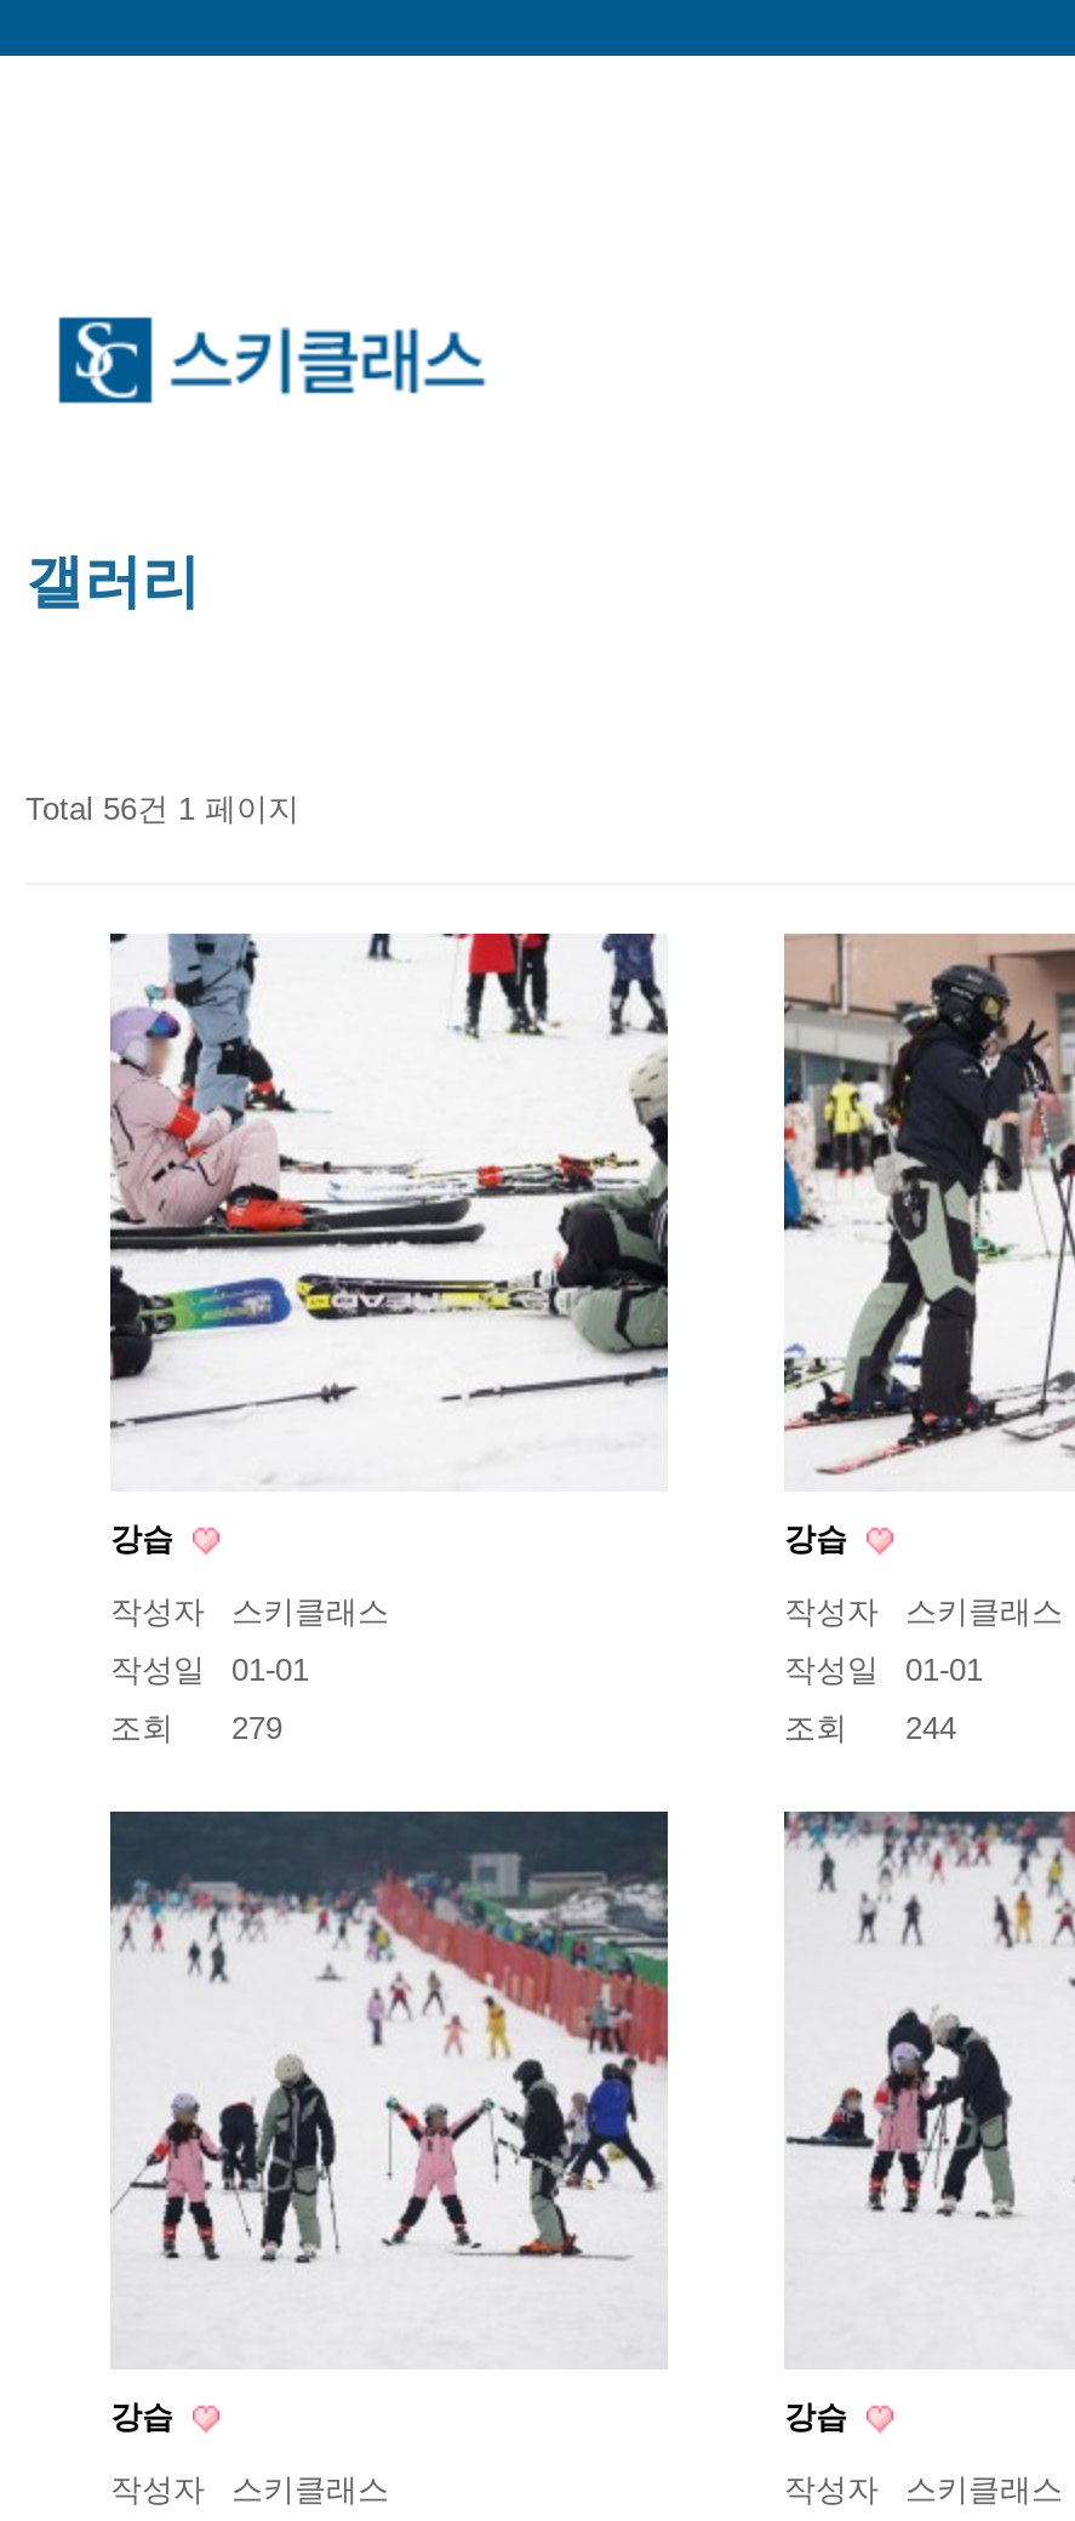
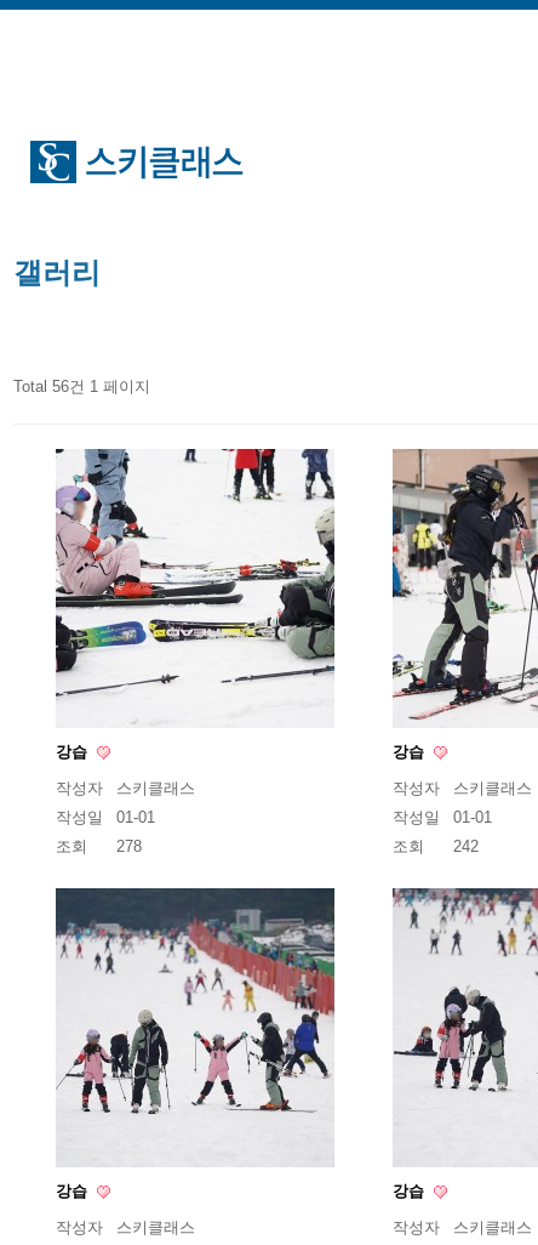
[110,1710,282,1746] 조회 279 -> [56,837,142,855] 조회 278
[784,1710,956,1746] 조회 244 -> [393,837,479,855] 조회 242

